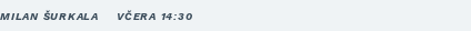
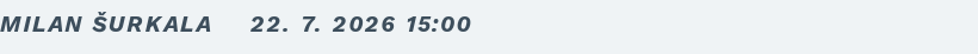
[0,10,193,22] MILAN ŠURKALA VČERA 14:30 -> [0,11,472,37] MILAN ŠURKALA 22. 7. 2026 15:00

